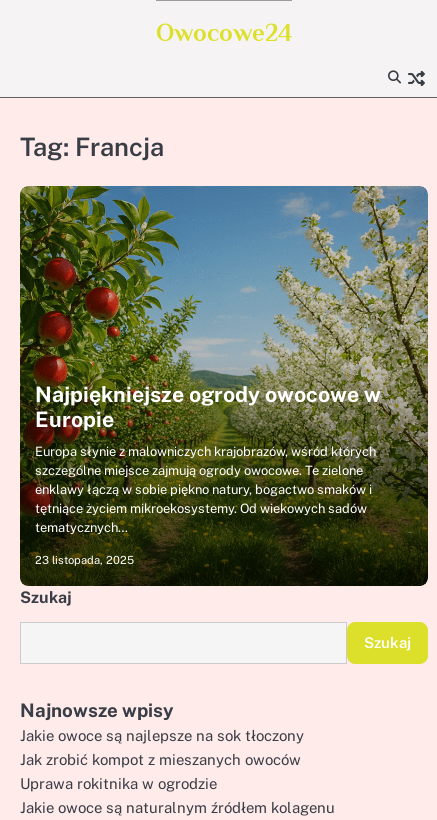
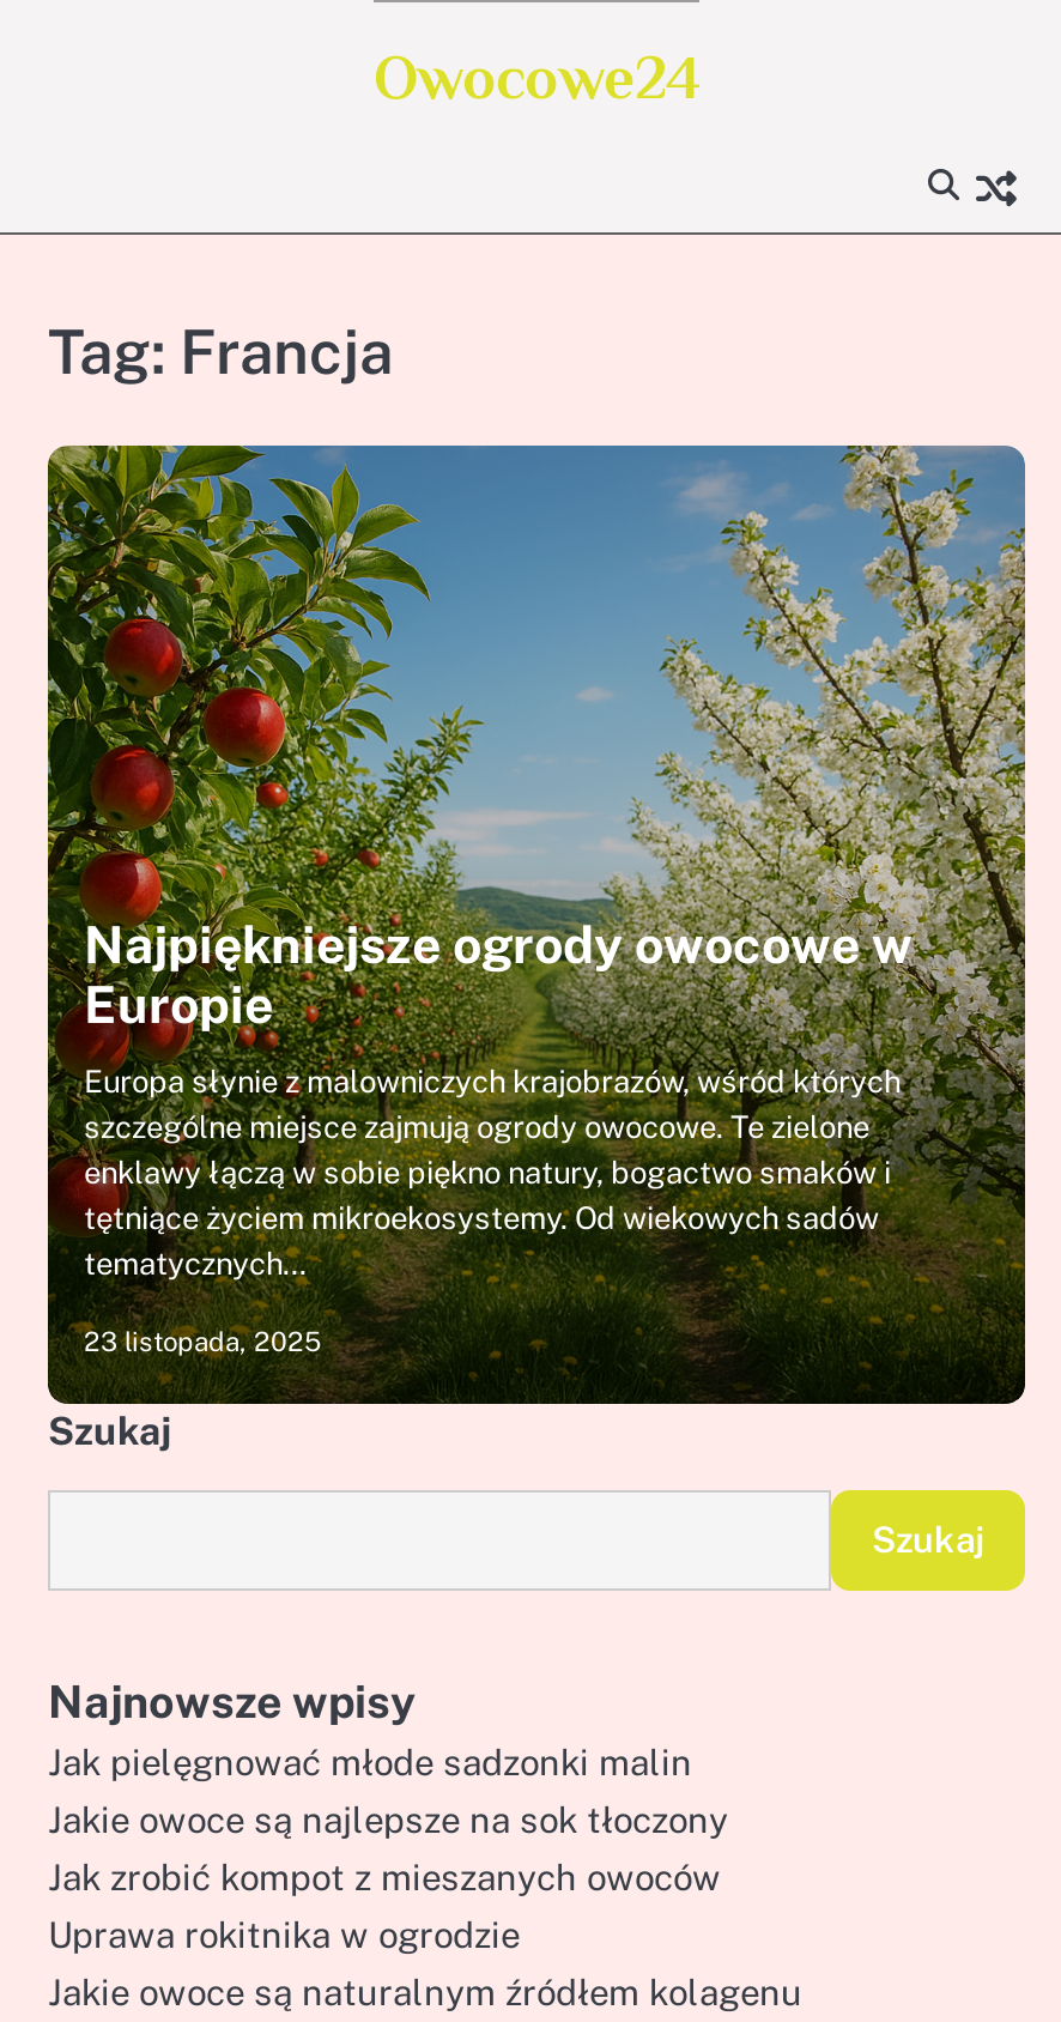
none -> [48,1742,692,1782] Jak pielęgnować młode sadzonki malin

